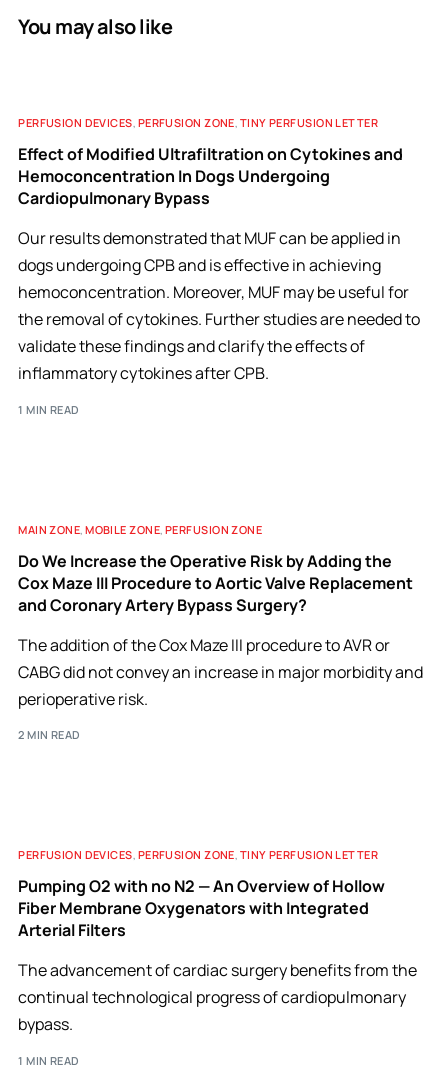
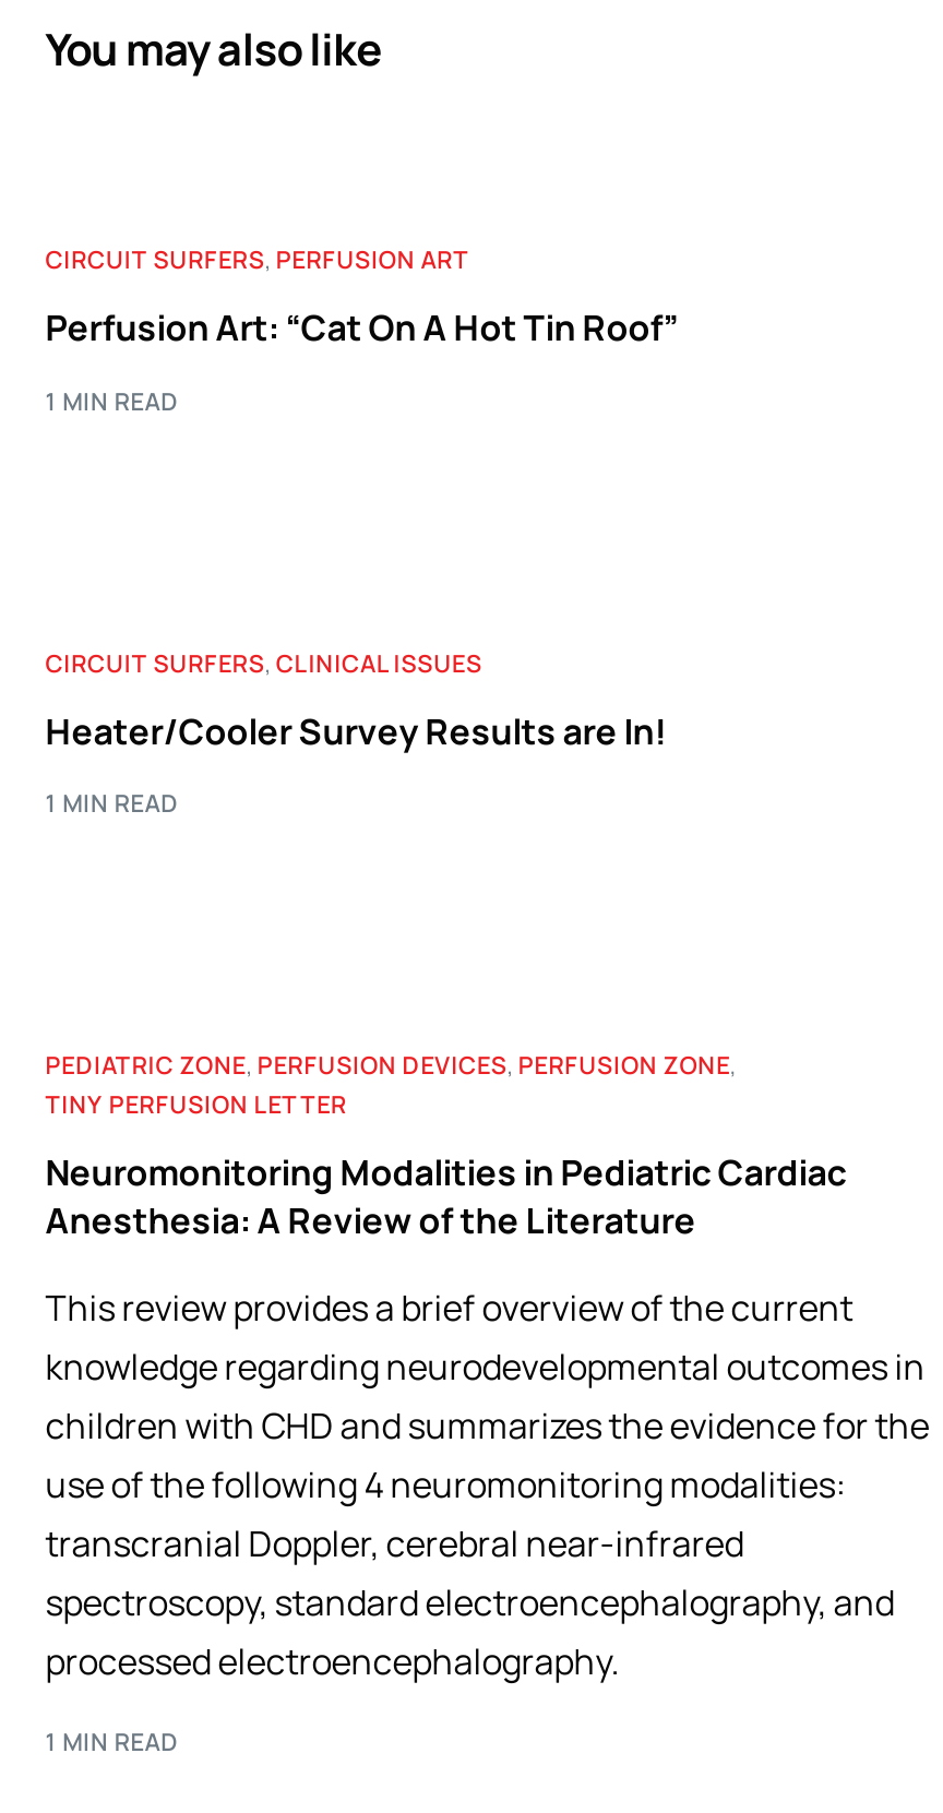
[18,115,420,384] PERFUSION DEVICES, PERFUSION ZONE, TINY PERFUSION LETTER | Effect of Modified Ultrafiltration on Cytokines and | Hemoconcentration In Dogs Undergoing | Cardiopulmonary Bypass | Our results demonstrated that MUF can be applied in | dogs undergoing CPB and is effective in achieving | hemoconcentration. Moreover, MUF may be useful for | the removal of cytokines. Further studies are needed to | validate these findings and clarify the effects of | inflammatory cytokines after CPB. -> [45,242,678,351] CIRCUIT SURFERS, PERFUSION ART | Perfusion Art: “Cat On A Hot Tin Roof”
[18,521,423,742] MAIN ZONE, MOBILE ZONE, PERFUSION ZONE | Do We Increase the Operative Risk by Adding the | Cox Maze III Procedure to Aortic Valve Replacement | and Coronary Artery Bypass Surgery? | The addition of the Cox Maze III procedure to AVR or | CABG did not convey an increase in major morbidity and | perioperative risk. | 2 MIN READ -> [45,645,667,819] CIRCUIT SURFERS, CLINICAL ISSUES | Heater/Cooler Survey Results are In! | 1 MIN READ
[18,847,417,1035] PERFUSION DEVICES, PERFUSION ZONE, TINY PERFUSION LETTER | Pumping O2 with no N2 — An Overview of Hollow | Fiber Membrane Oxygenators with Integrated | Arterial Filters | The advancement of cardiac surgery benefits from the | continual technological progress of cardiopulmonary | bypass. -> [45,1048,929,1685] PEDIATRIC ZONE, PERFUSION DEVICES, PERFUSION ZONE, | TINY PERFUSION LETTER | Neuromonitoring Modalities in Pediatric Cardiac | Anesthesia: A Review of the Literature | This review provides a brief overview of the current | knowledge regarding neurodevelopmental outcomes in | children with CHD and summarizes the evidence for the | use of the following 4 neuromonitoring modalities: | transcranial Doppler, cerebral near-infrared | spectroscopy, standard electroencephalography, and | processed electroencephalography.

